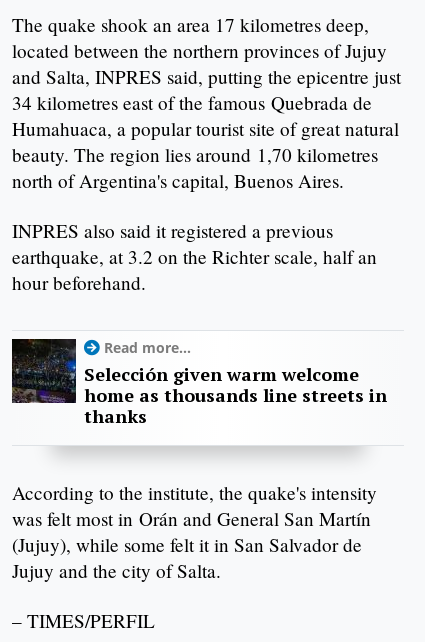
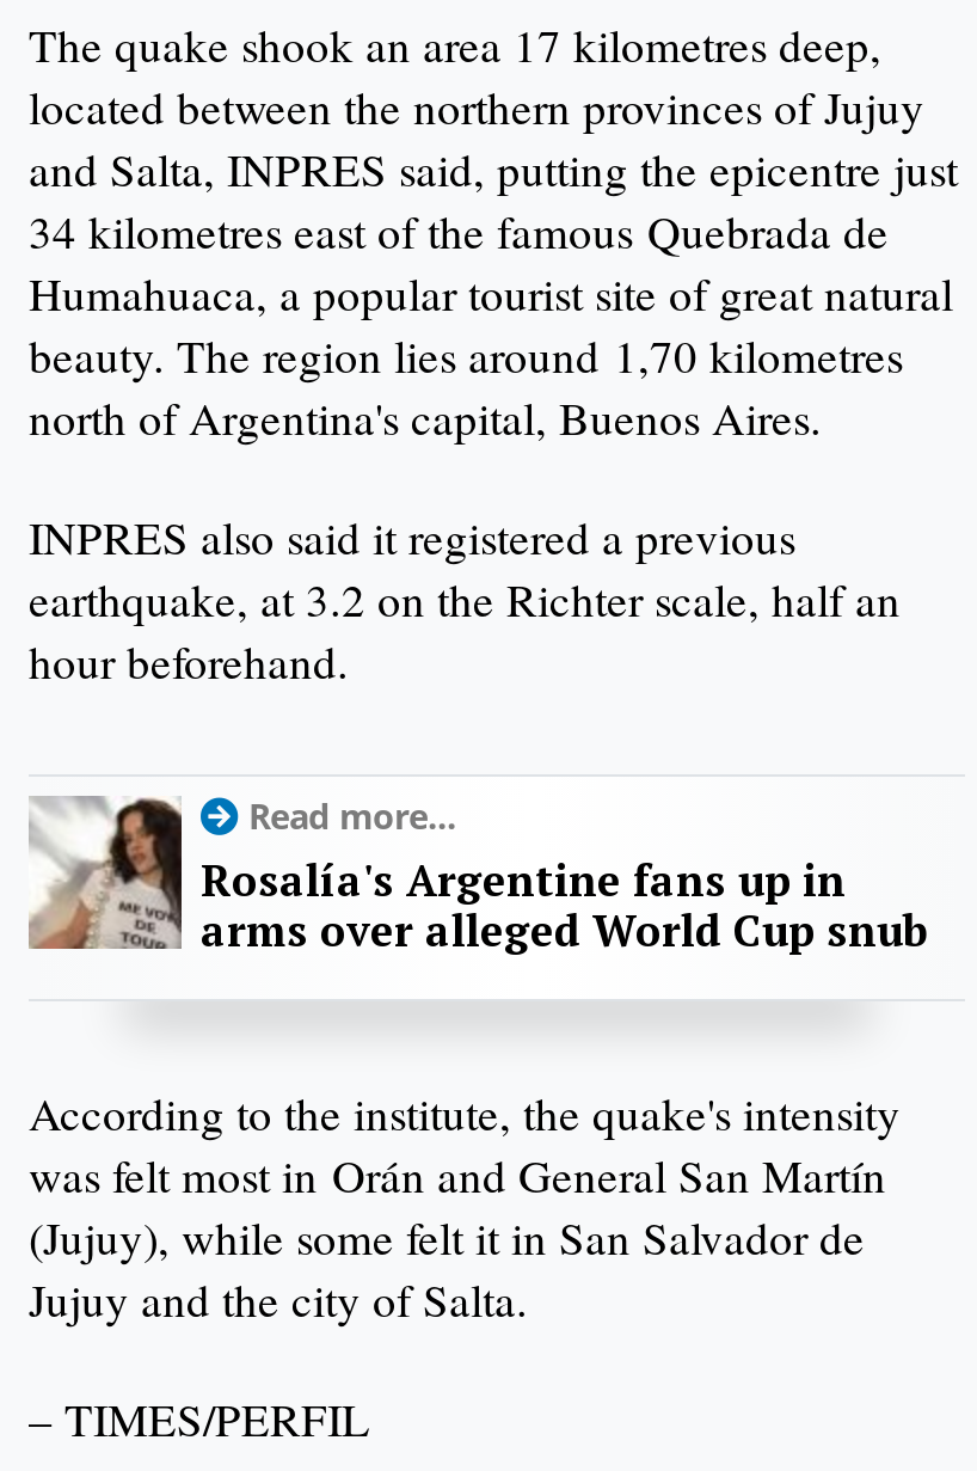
[11,338,387,428] [image] | Selección given warm welcome | home as thousands line streets in | thanks -> [29,796,927,959] [image] | Rosalía's Argentine fans up in | arms over alleged World Cup snub

